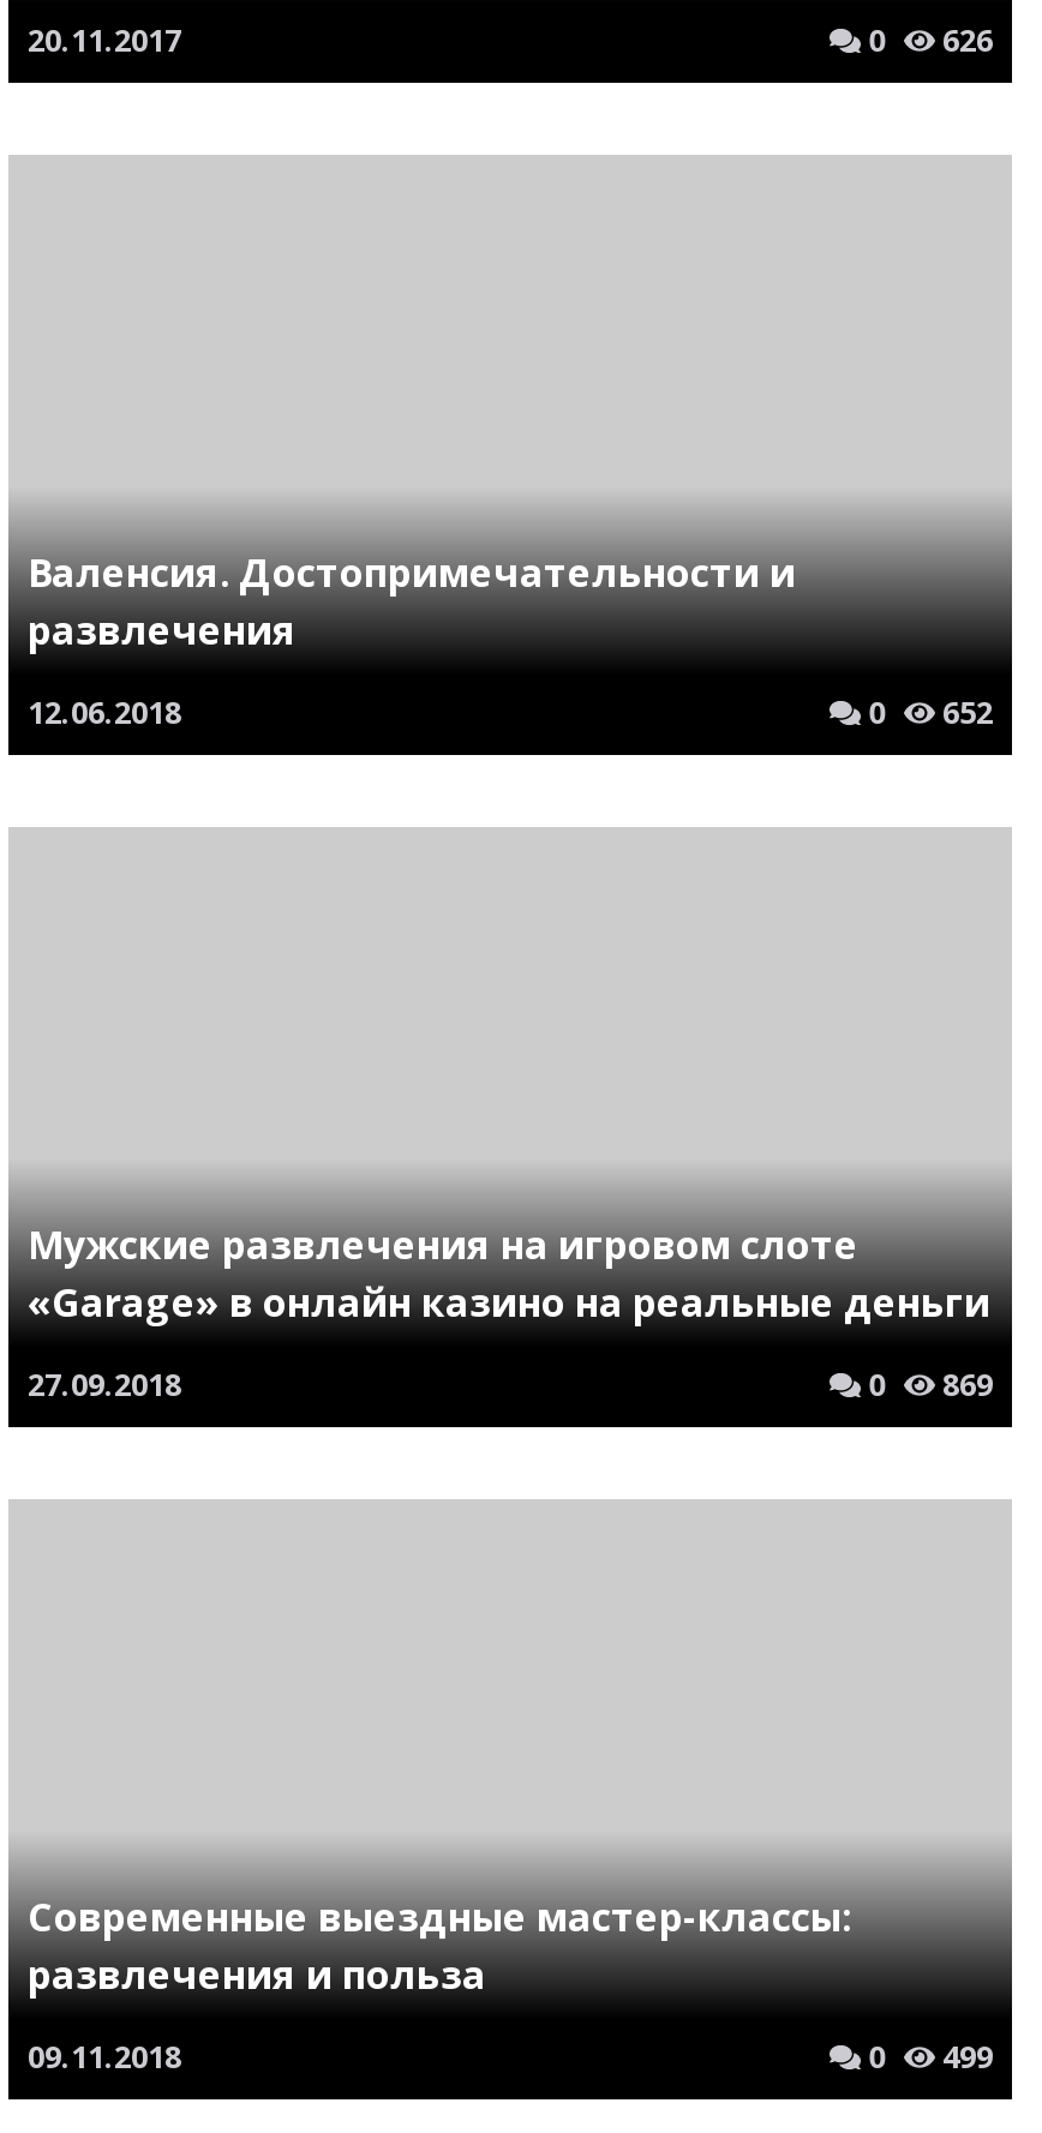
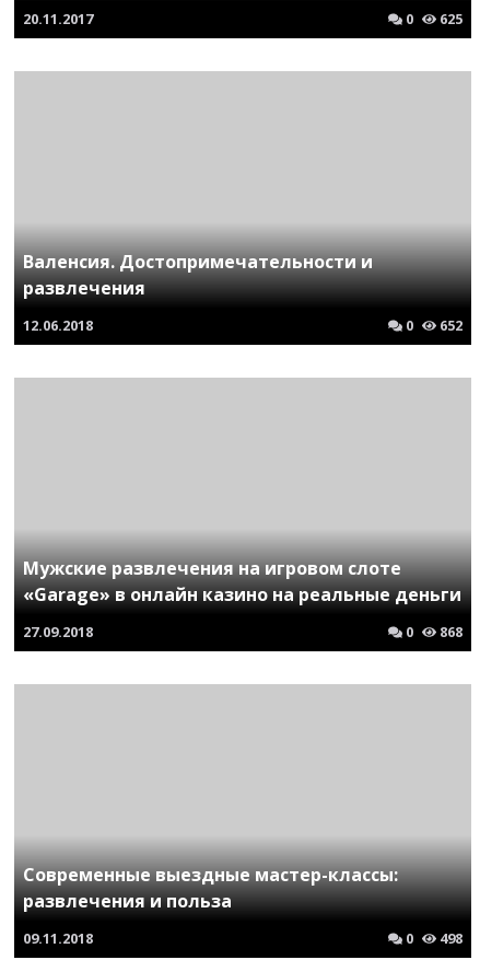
[861,18,993,61] 0 626 -> [403,9,463,28] 0 625
[861,1362,993,1406] 0 869 -> [403,622,463,641] 0 868
[861,2035,993,2078] 0 499 -> [403,928,463,948] 0 498

